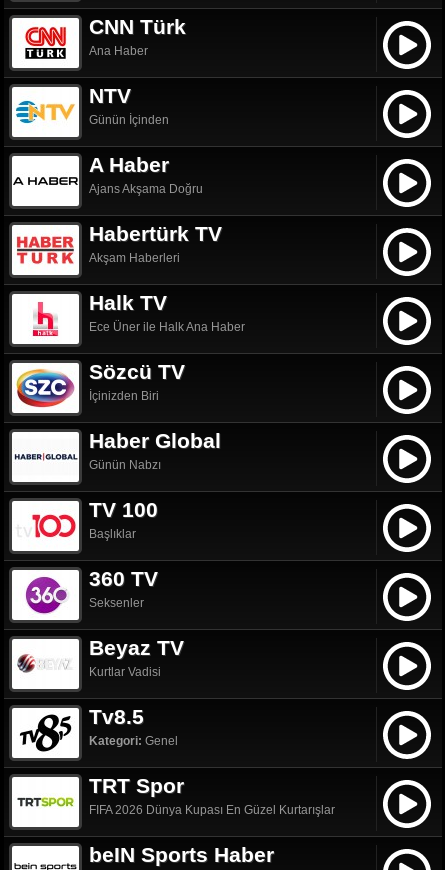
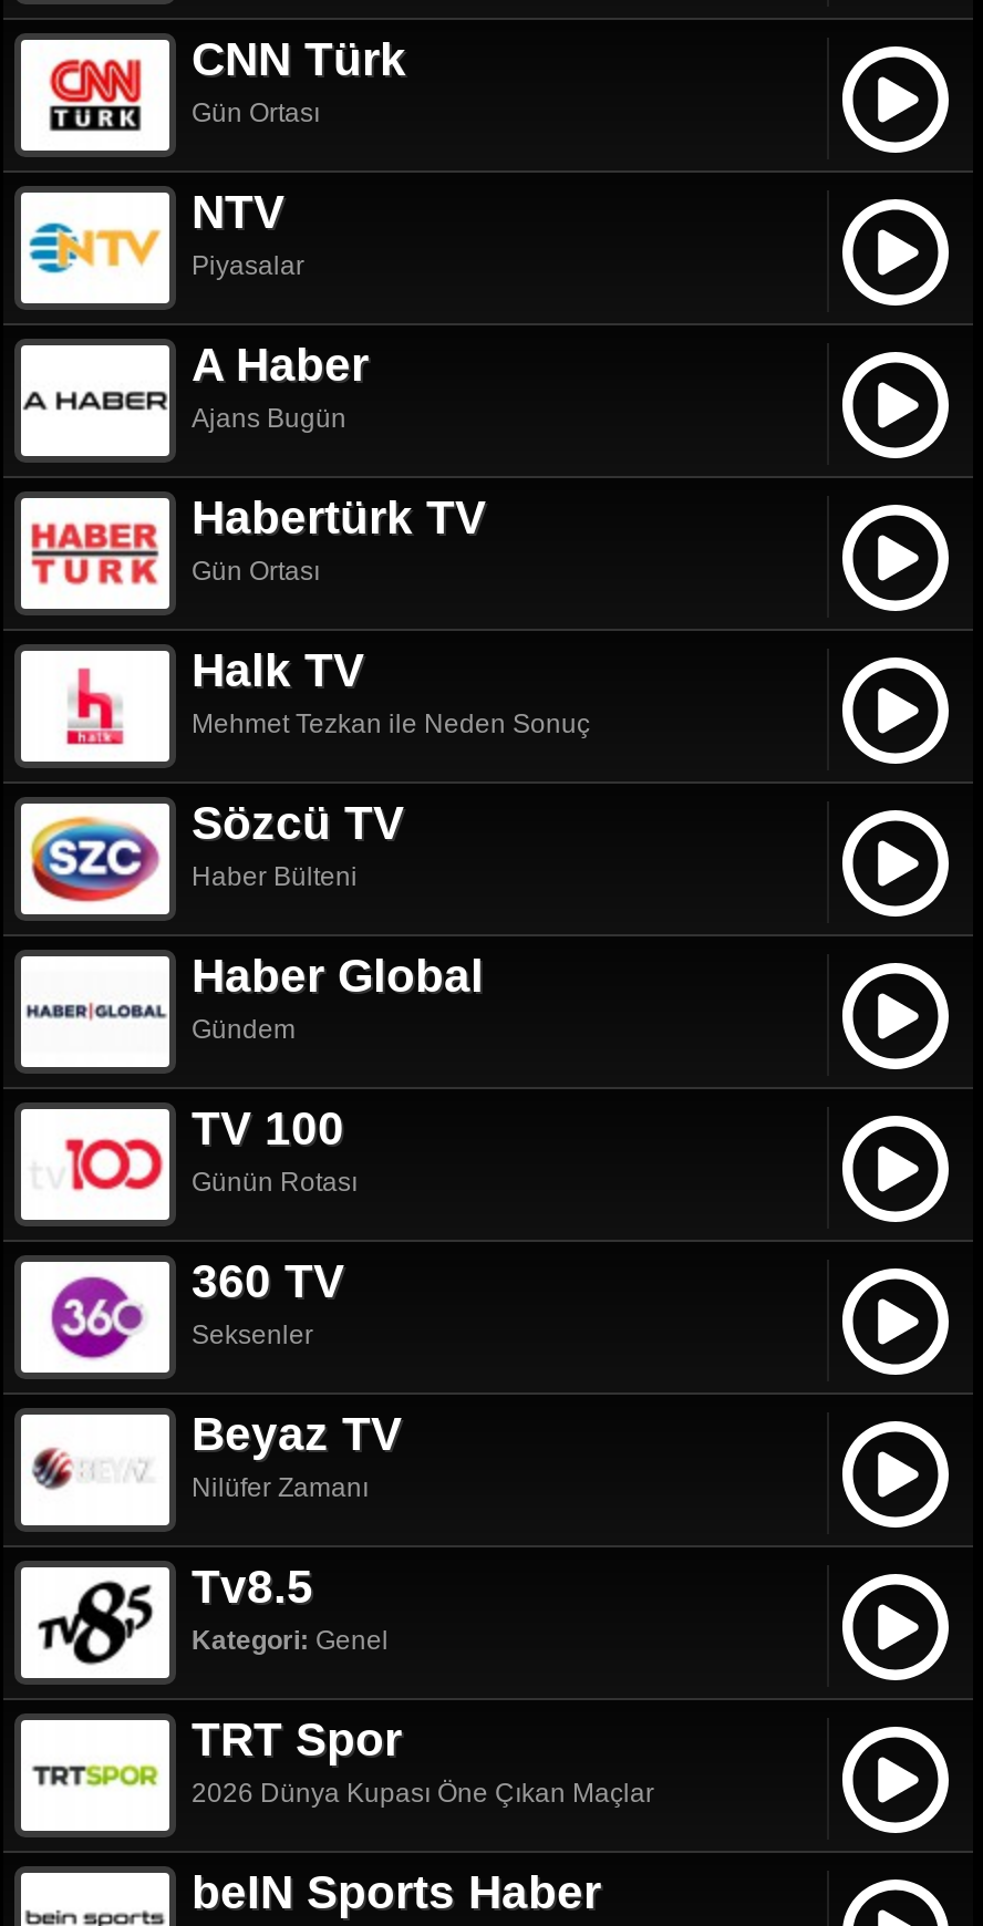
[89,44,148,58] Ana Haber -> [192,97,320,128] Gün Ortası
[89,113,169,127] Günün İçinden -> [192,250,304,281] Piyasalar
[89,182,203,196] Ajans Akşama Doğru -> [192,403,346,434] Ajans Bugün
[89,251,180,265] Akşam Haberleri -> [192,556,320,587] Gün Ortası
[89,320,245,334] Ece Üner ile Halk Ana Haber -> [192,708,590,739] Mehmet Tezkan ile Neden Sonuç
[89,389,159,403] İçinizden Biri -> [192,861,358,892] Haber Bülteni
[89,458,161,472] Günün Nabzı -> [192,1014,296,1045] Gündem
[89,527,136,541] Başlıklar -> [192,1167,358,1198] Günün Rotası
[89,665,161,679] Kurtlar Vadisi -> [192,1472,369,1503] Nilüfer Zamanı
[89,803,335,817] FIFA 2026 Dünya Kupası En Güzel Kurtarışlar -> [192,1778,654,1809] 2026 Dünya Kupası Öne Çıkan Maçlar

